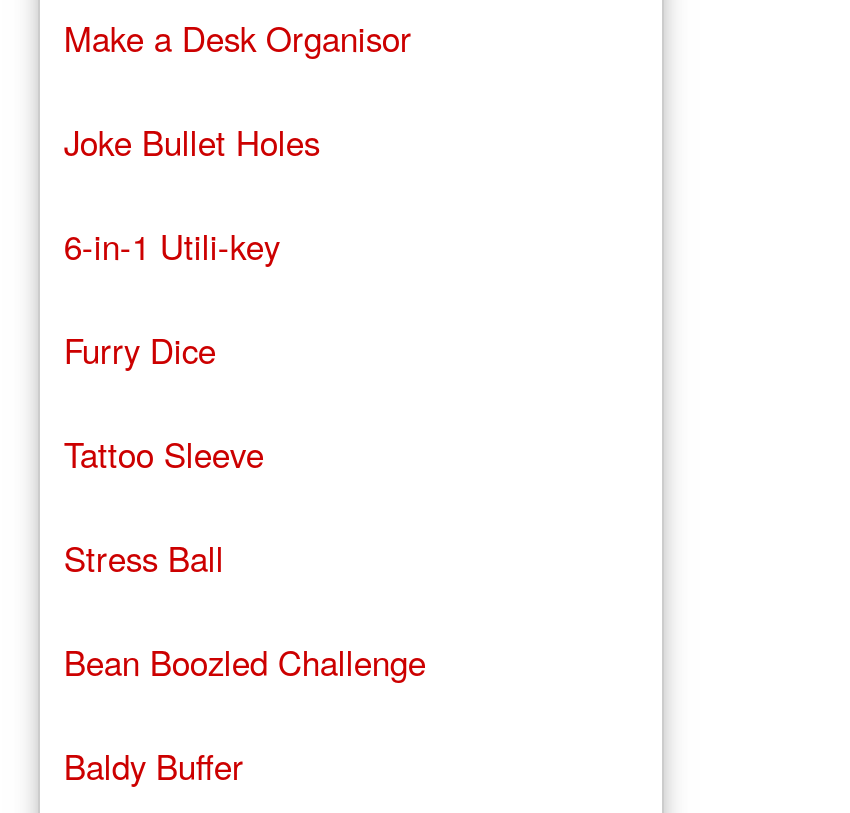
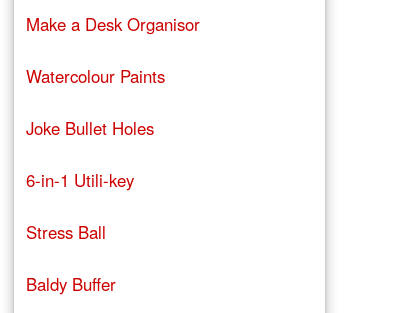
none -> [26,64,165,88] Watercolour Paints
moved [64,119,320,271] -> [26,116,154,192]: Joke Bullet Holes | 6-in-1 Utili-key
[64,327,264,479] Furry Dice | Tattoo Sleeve -> none
[64,639,426,687] Bean Boozled Challenge -> none

